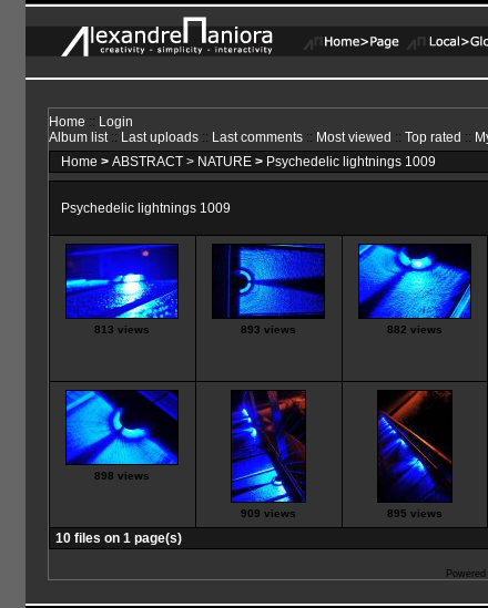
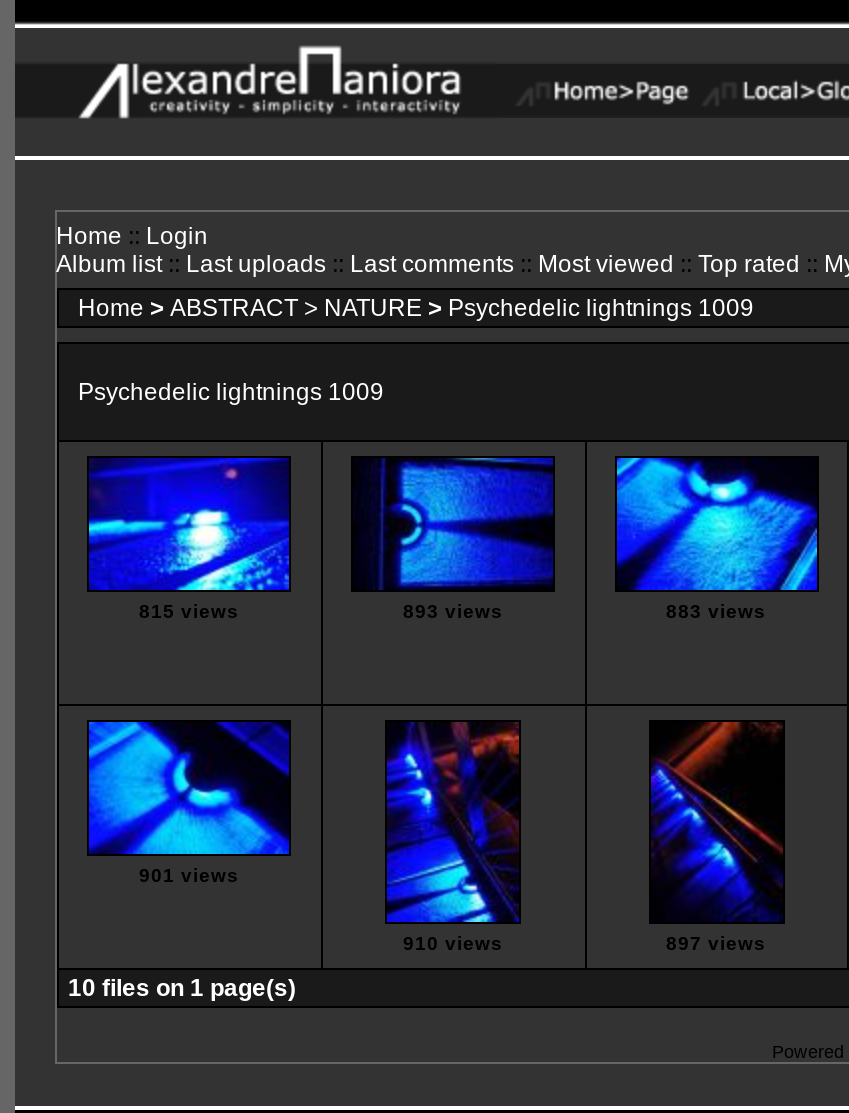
[94,323,150,336] 813 views -> [139,600,239,622] 815 views
[387,323,442,336] 882 views -> [666,600,766,622] 883 views
[94,470,150,482] 898 views -> [139,864,239,886] 901 views
[241,507,296,519] 909 views -> [403,932,503,954] 910 views
[387,507,442,519] 895 views -> [666,932,766,954] 897 views

